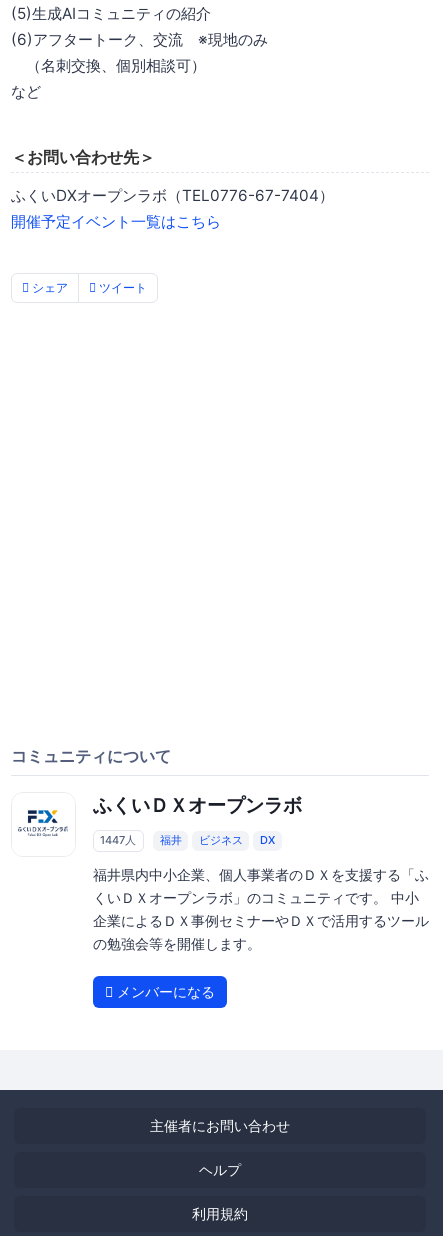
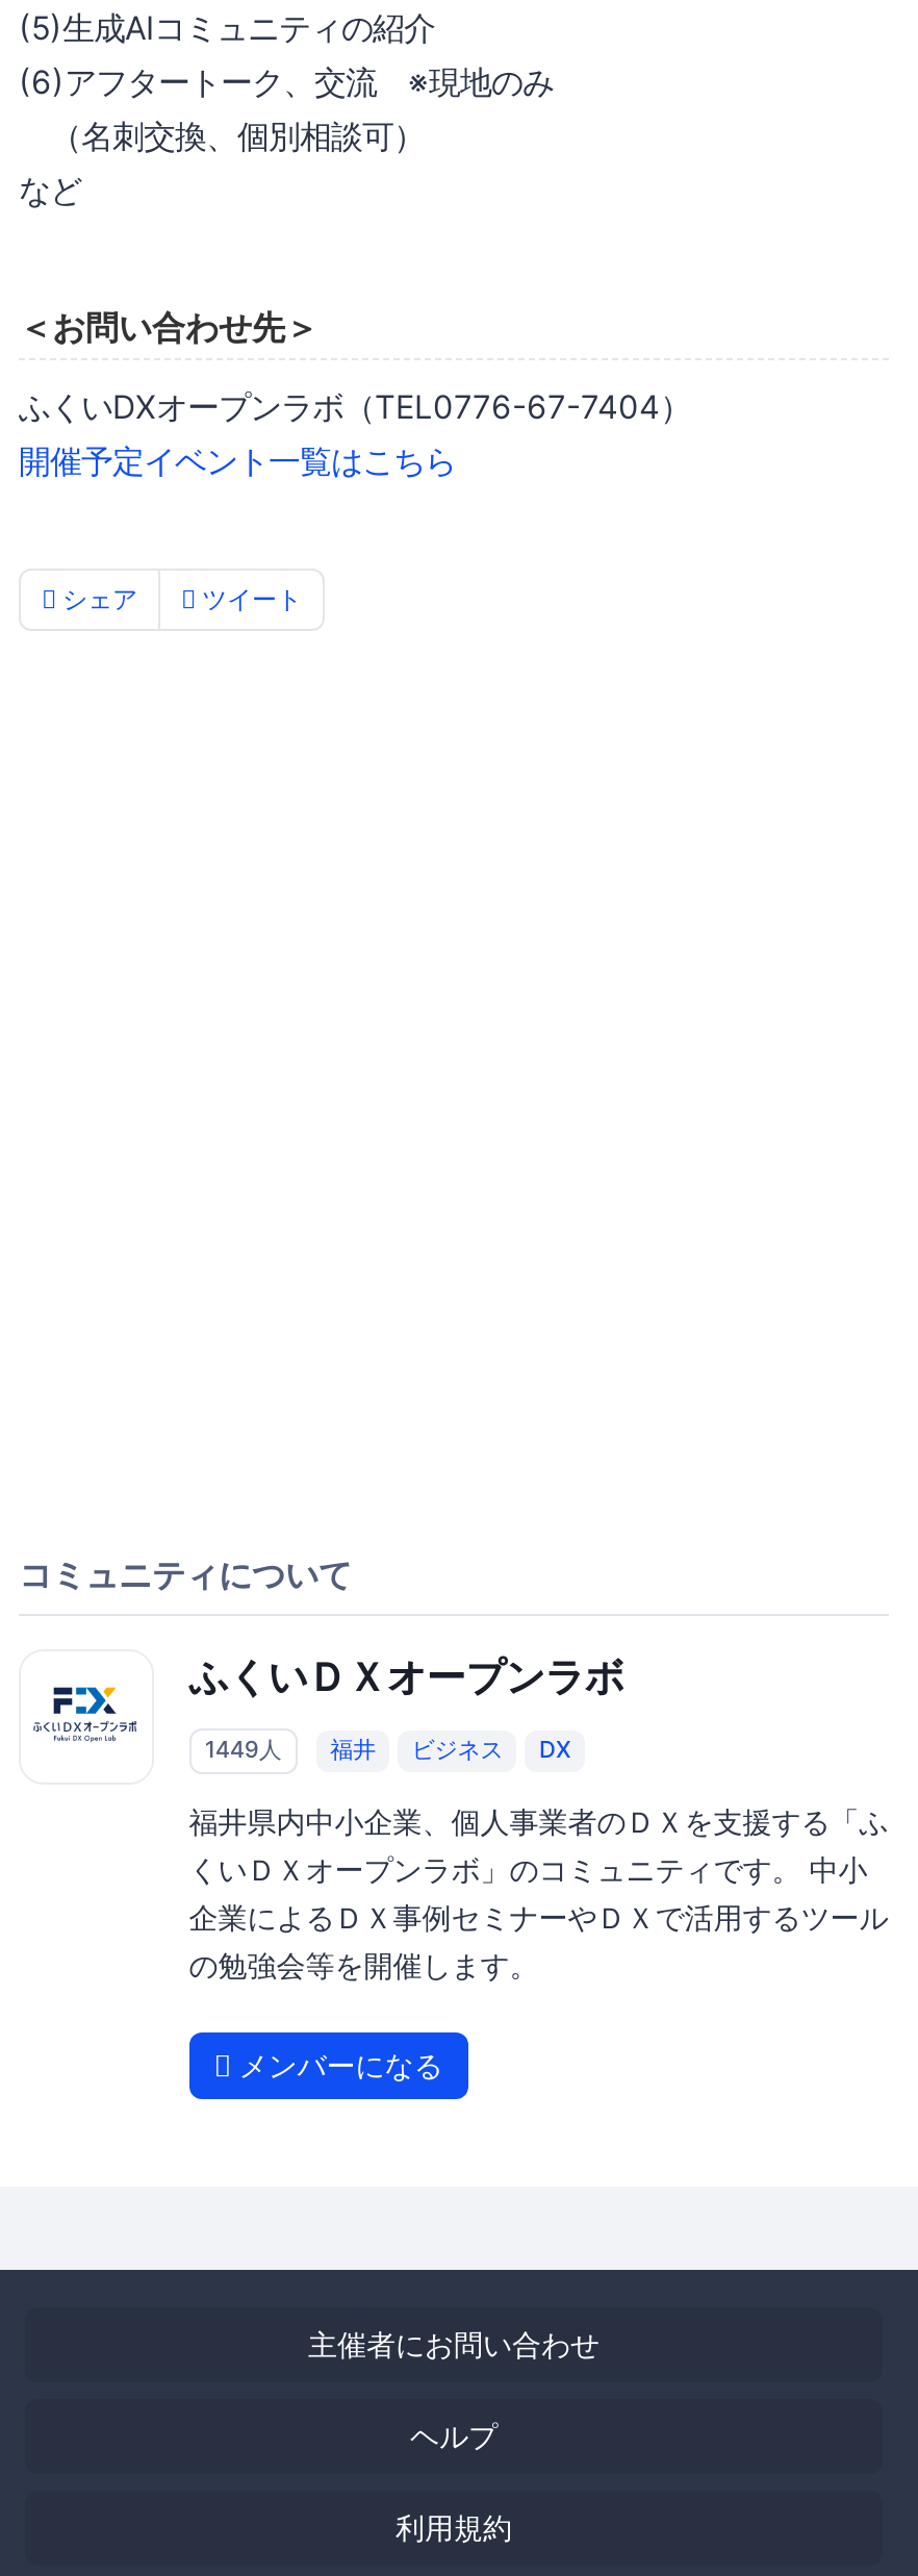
[100,833,275,847] 1447人 福井 ビジネス DX -> [205,1736,570,1765] 1449人 福井 ビジネス DX

